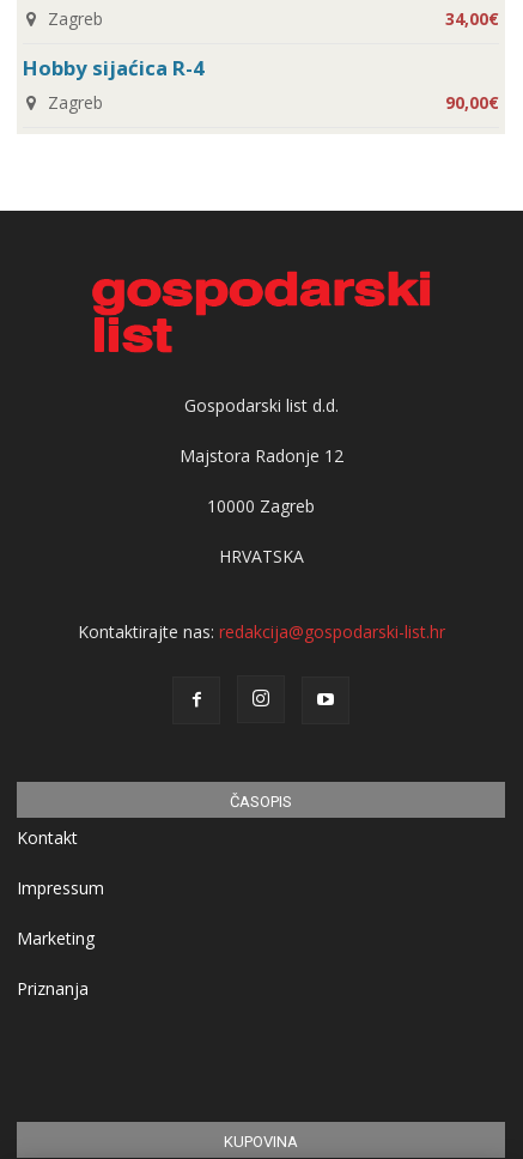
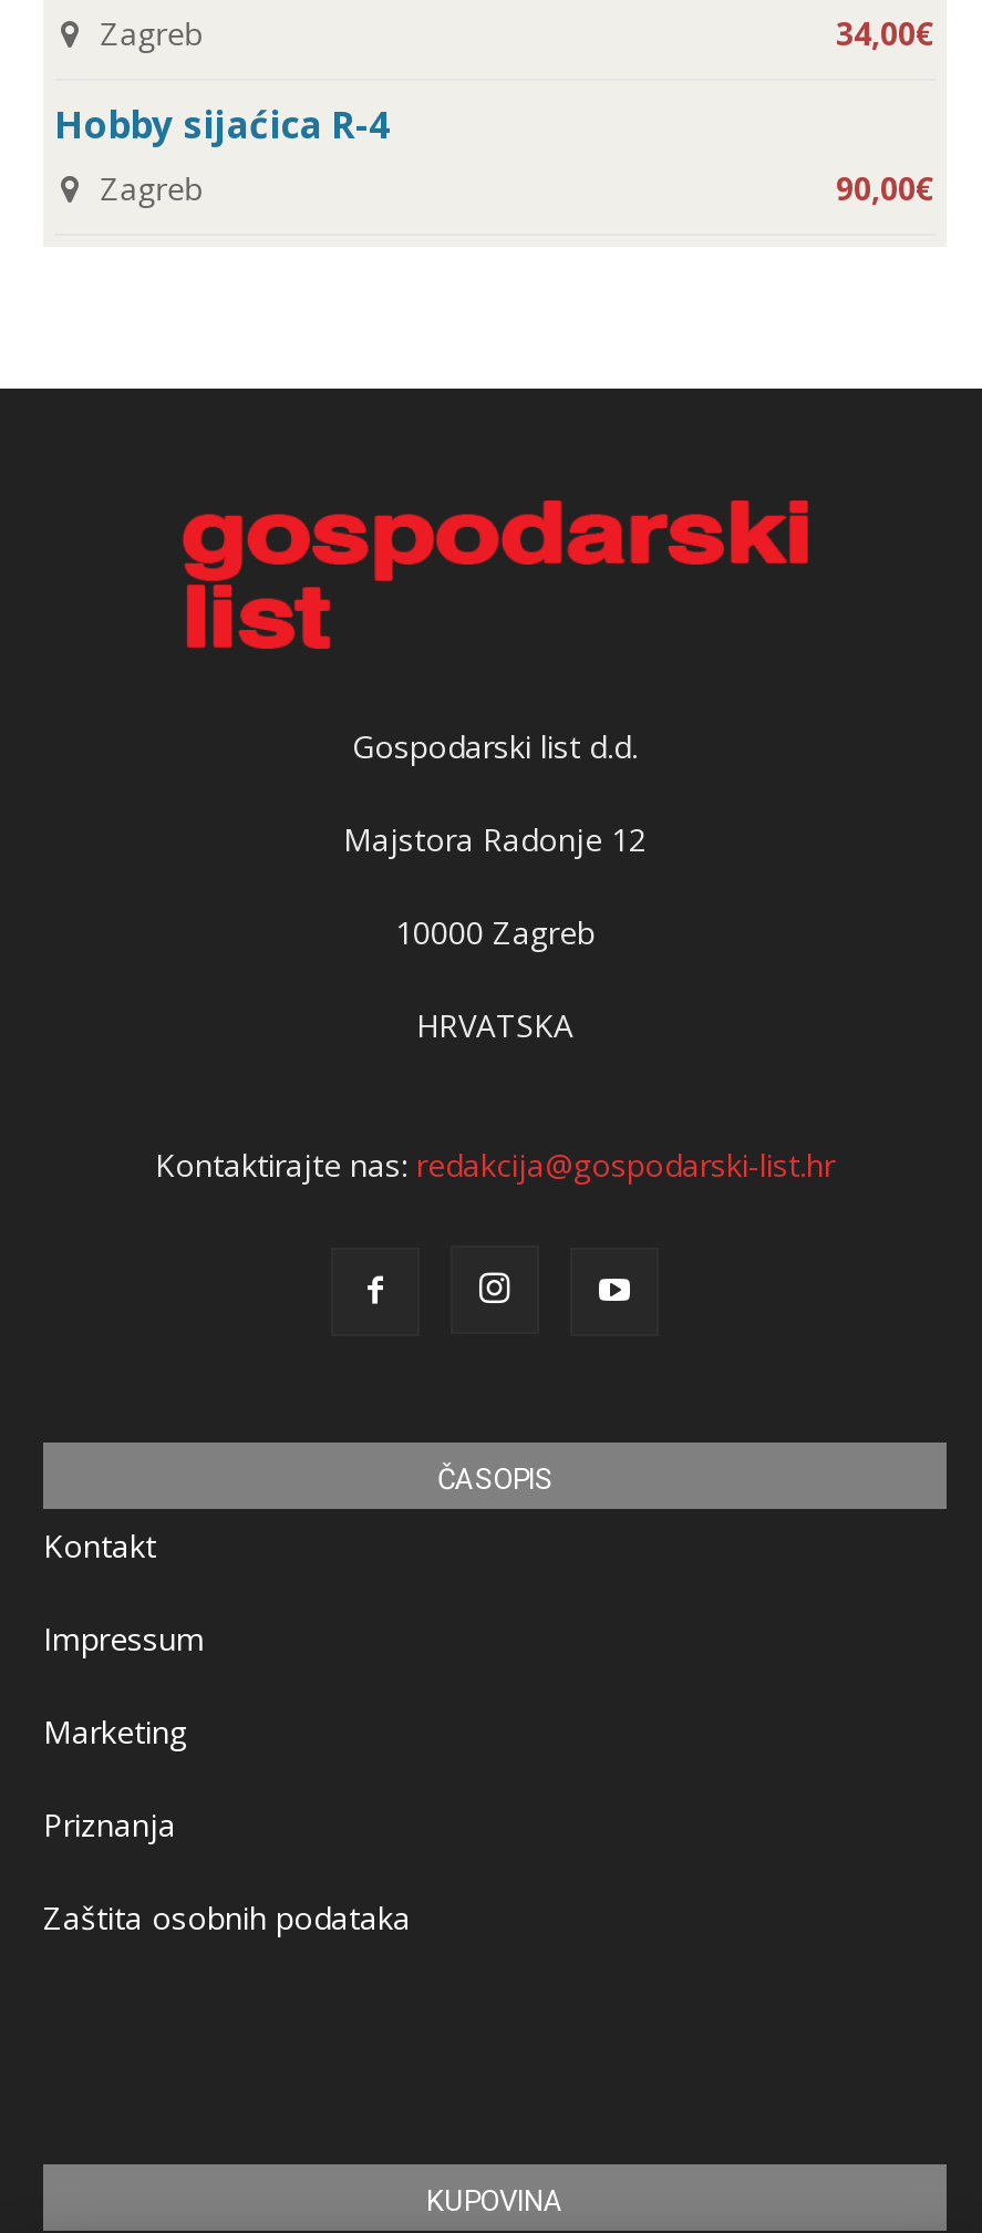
none -> [43,1898,411,1940] Zaštita osobnih podataka

